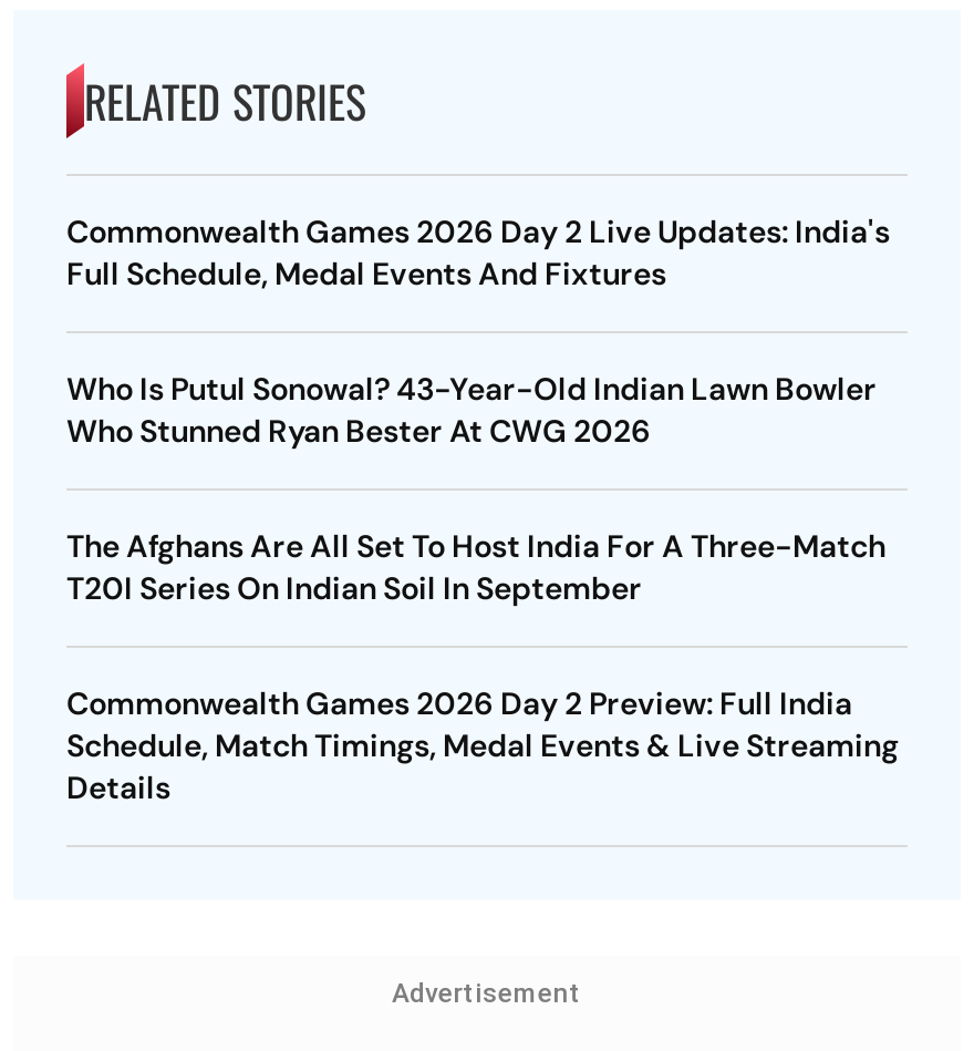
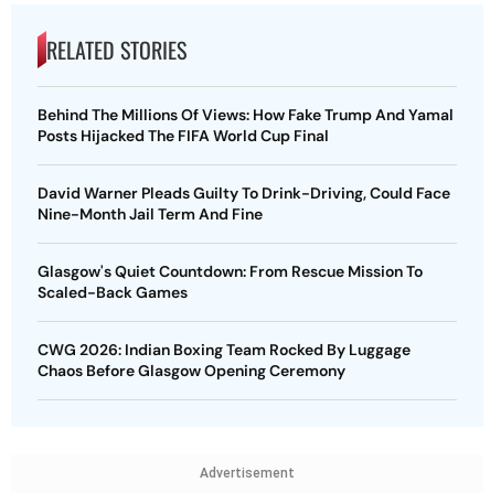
[66,210,890,292] Commonwealth Games 2026 Day 2 Live Updates: India's | Full Schedule, Medal Events And Fixtures -> [38,105,454,145] Behind The Millions Of Views: How Fake Trump And Yamal | Posts Hijacked The FIFA World Cup Final
[66,367,877,449] Who Is Putul Sonowal? 43-Year-Old Indian Lawn Bowler | Who Stunned Ryan Bester At CWG 2026 -> [38,183,450,224] David Warner Pleads Guilty To Drink-Driving, Could Face | Nine-Month Jail Term And Fine
[66,525,885,607] The Afghans Are All Set To Host India For A Three-Match | T20I Series On Indian Soil In September -> [38,261,423,302] Glasgow's Quiet Countdown: From Rescue Mission To | Scaled-Back Games
[66,682,899,806] Commonwealth Games 2026 Day 2 Preview: Full India | Schedule, Match Timings, Medal Events & Live Streaming | Details -> [38,340,411,380] CWG 2026: Indian Boxing Team Rocked By Luggage | Chaos Before Glasgow Opening Ceremony

